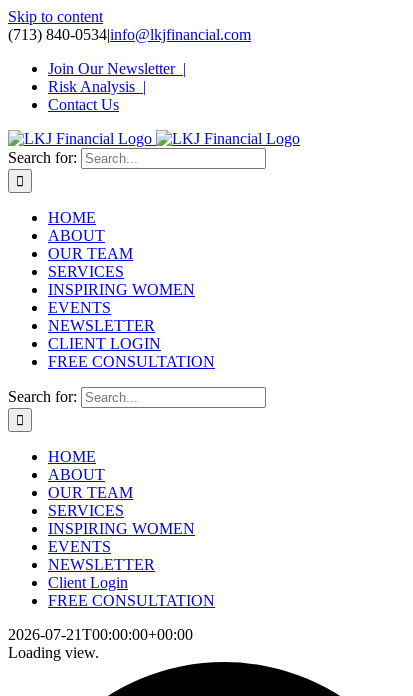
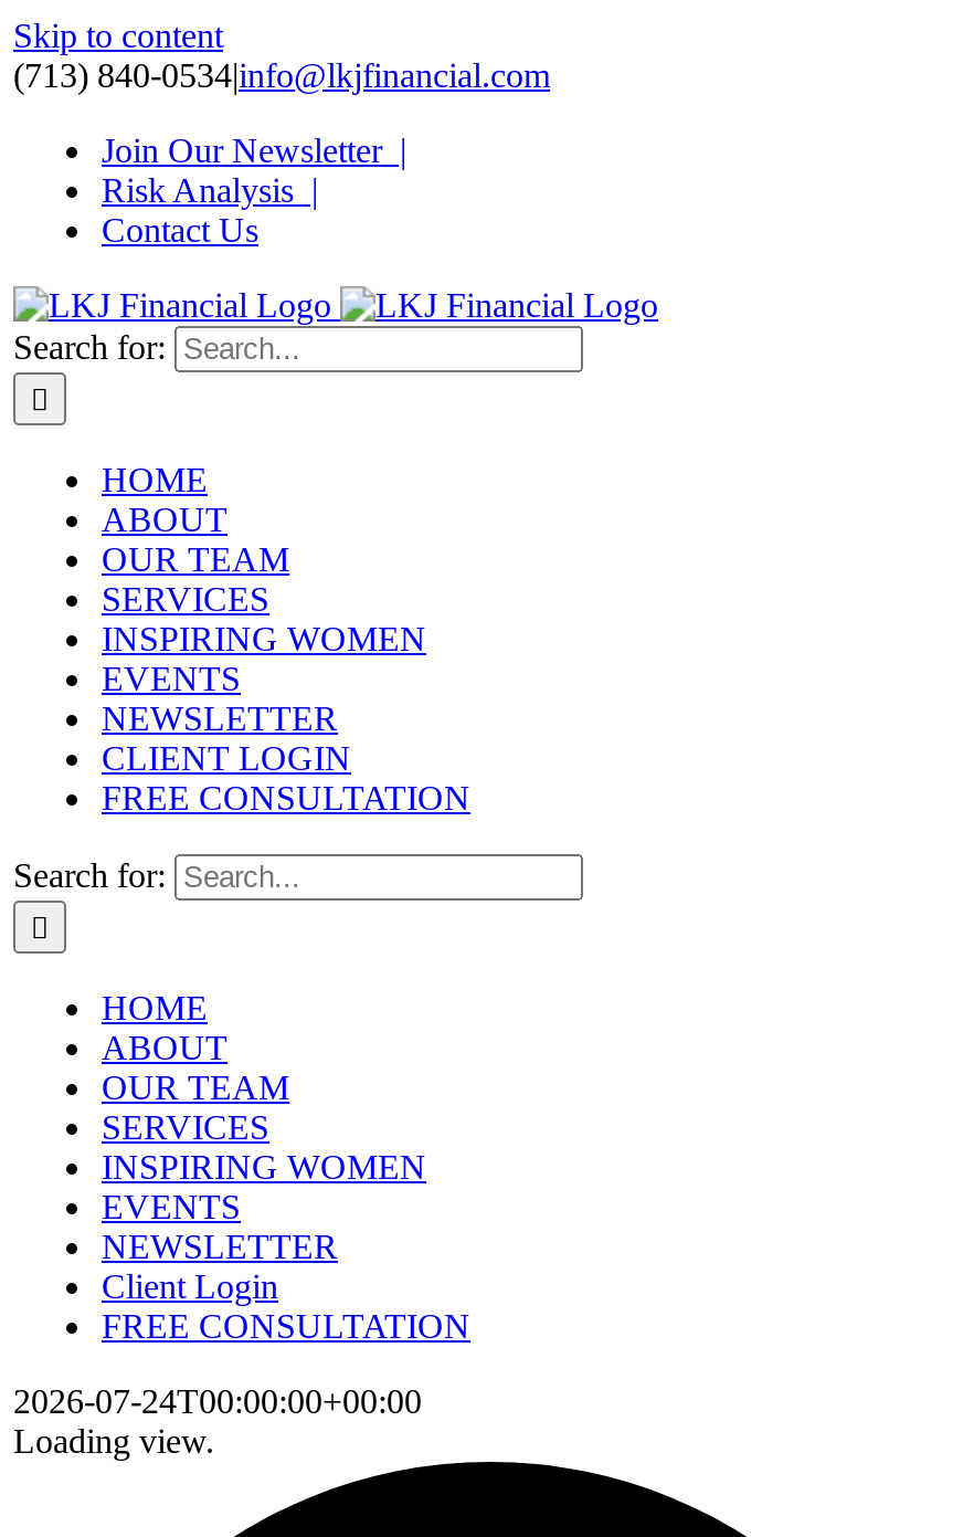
[8,626,193,643] 2026-07-21T00:00:00+00:00 -> [13,1382,422,1420] 2026-07-24T00:00:00+00:00

